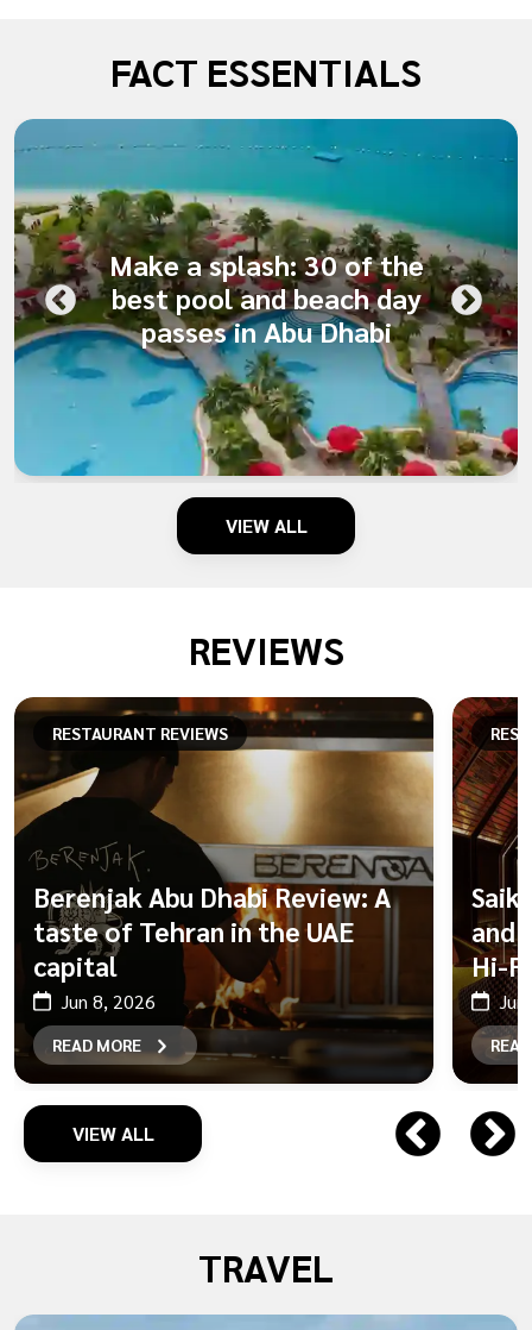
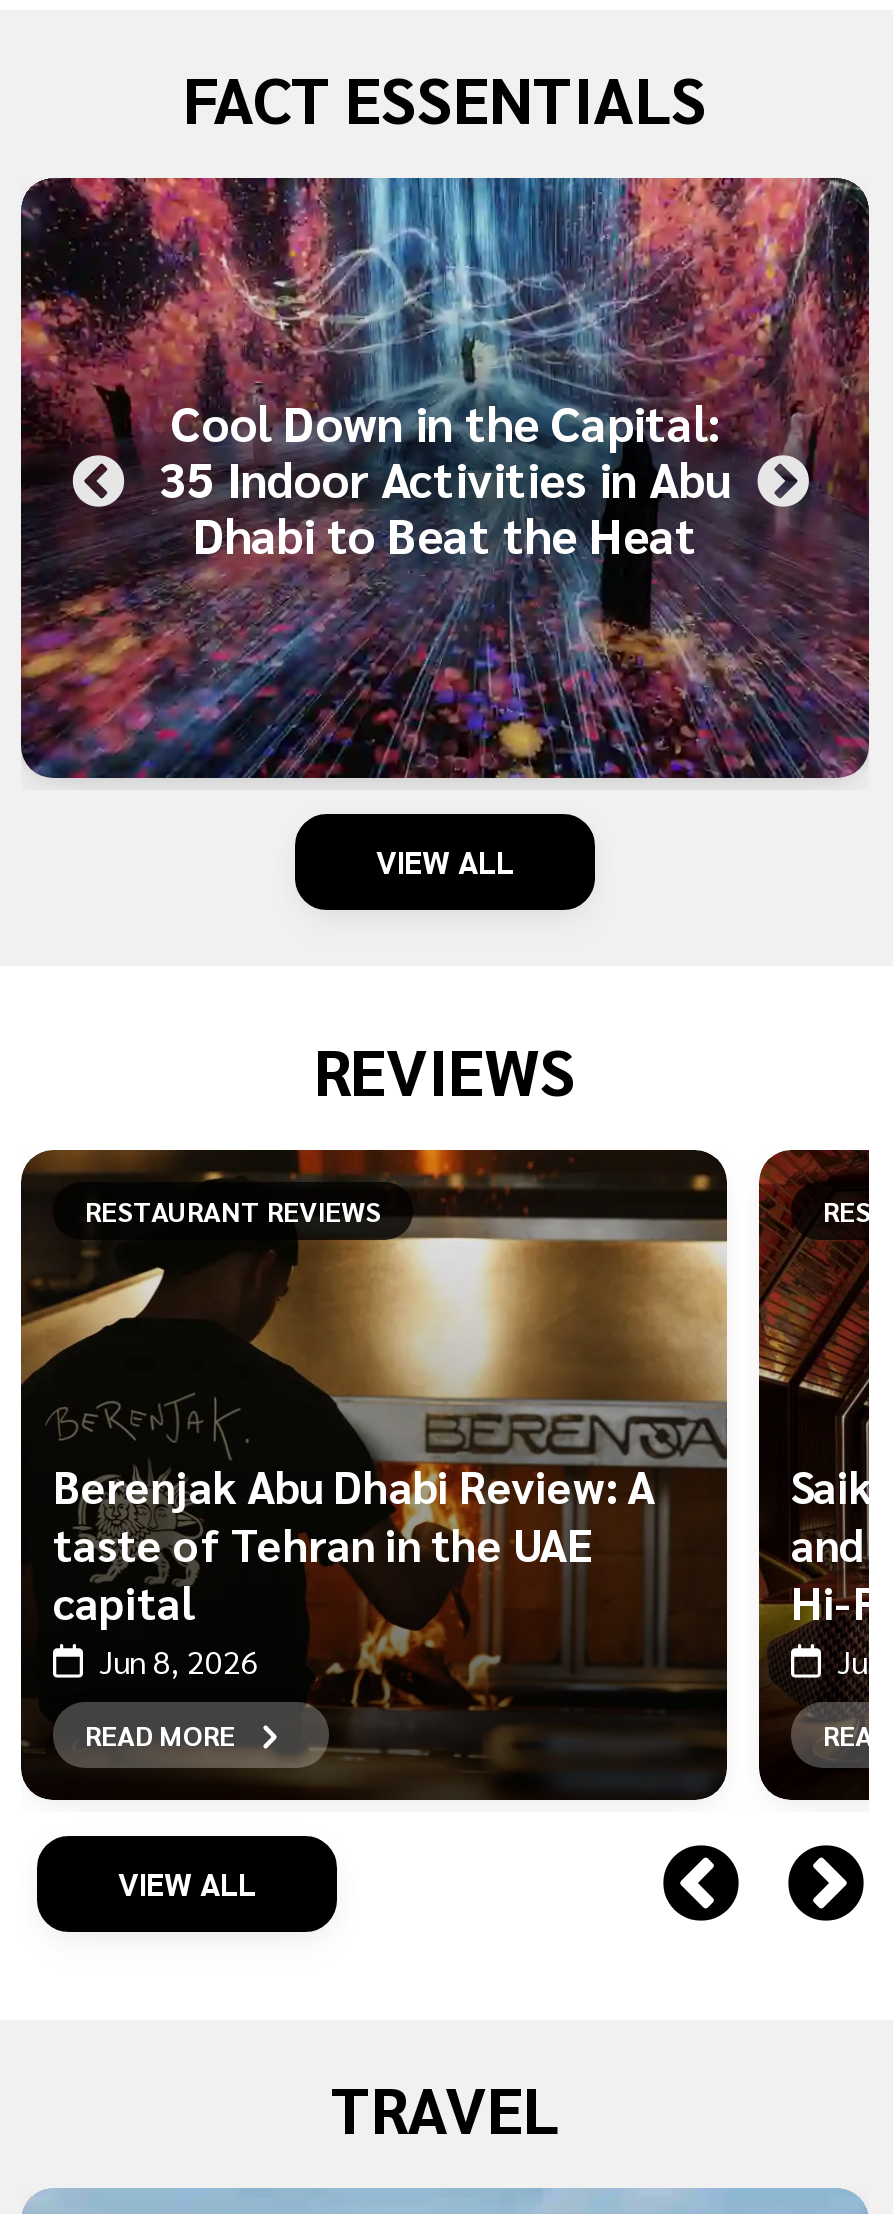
[13,118,519,477] [image] | Make a splash: 30 of the | best pool and beach day | passes in Abu Dhabi -> [19,176,871,780] [image] | Cool Down in the Capital: | 35 Indoor Activities in Abu | Dhabi to Beat the Heat

